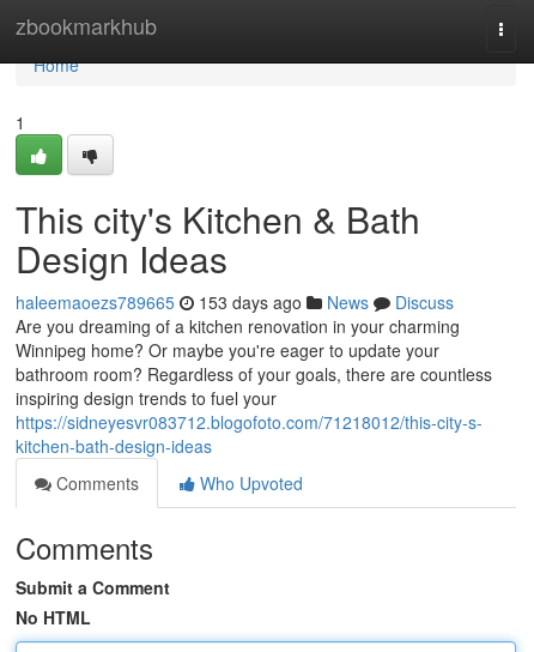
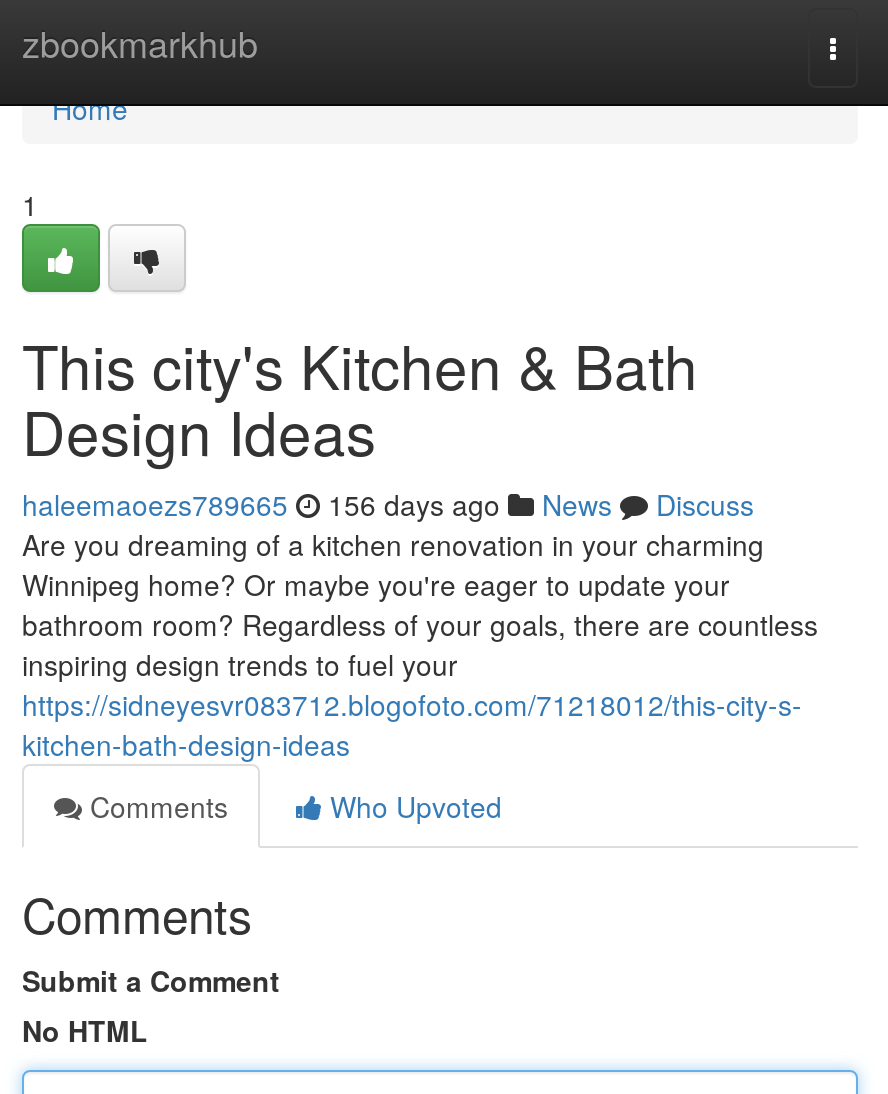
[16,290,454,314] haleemaoezs789665 153 days ago News Discuss -> [22,484,754,524] haleemaoezs789665 156 days ago News Discuss

